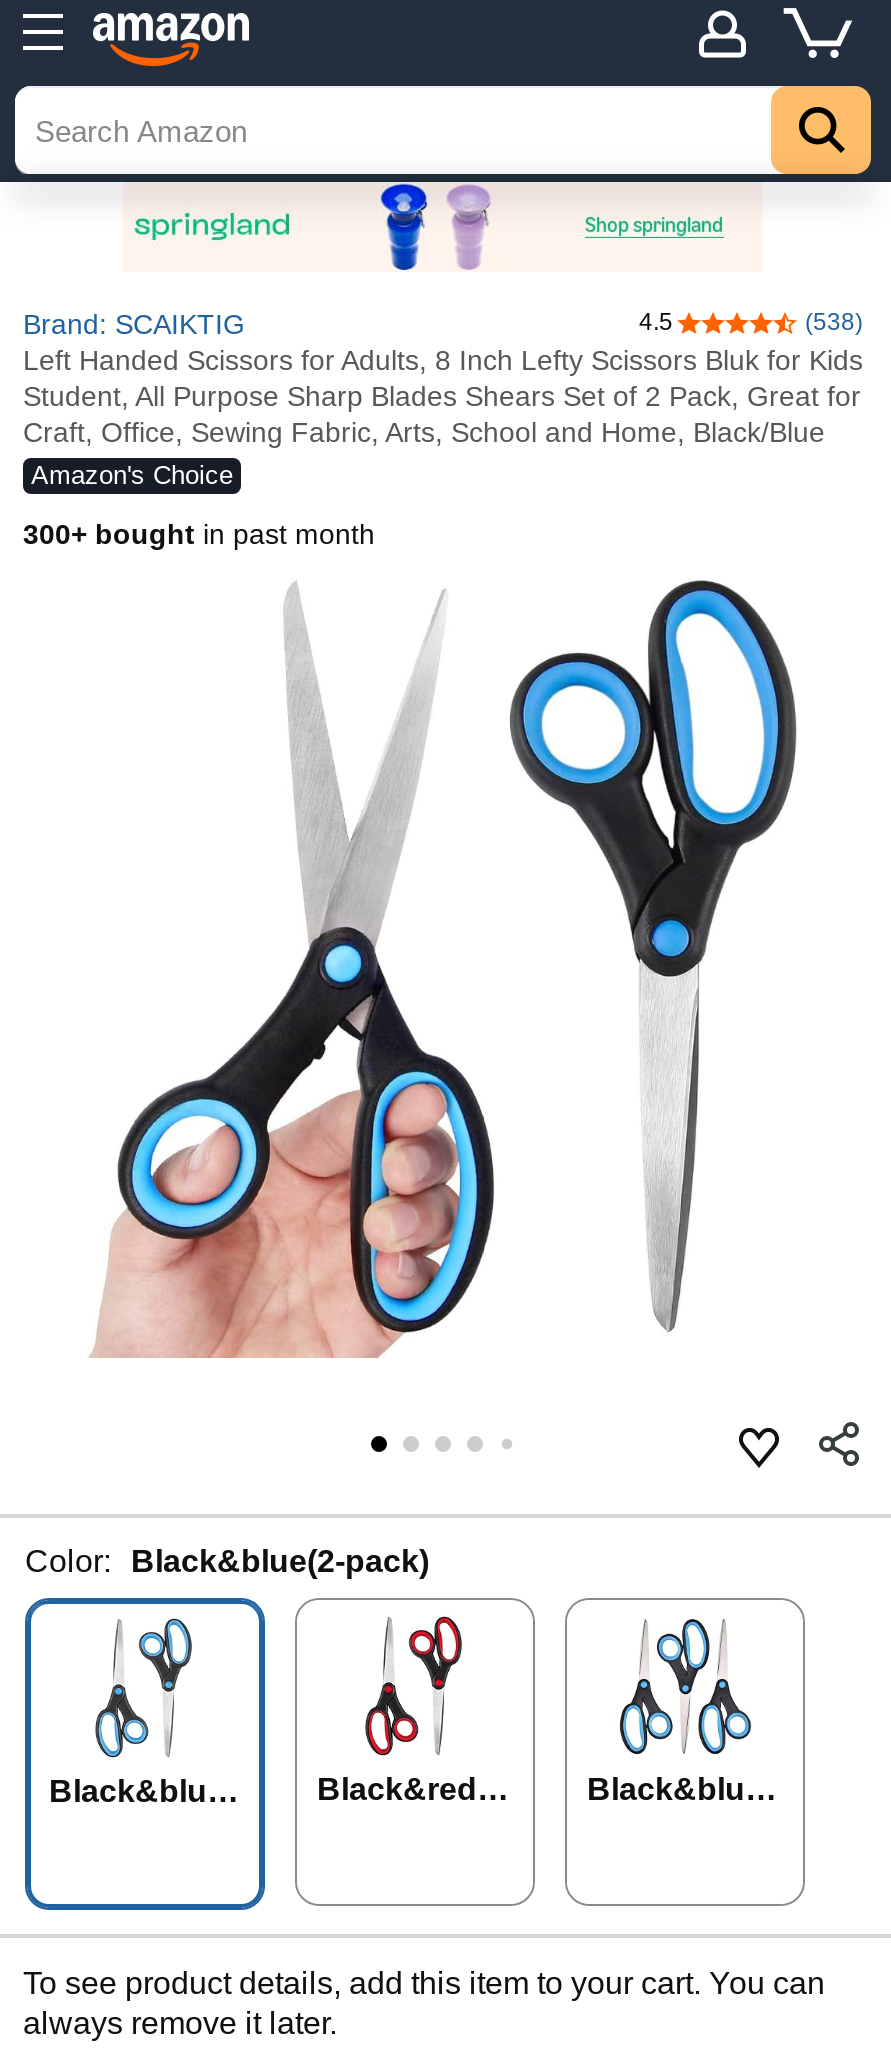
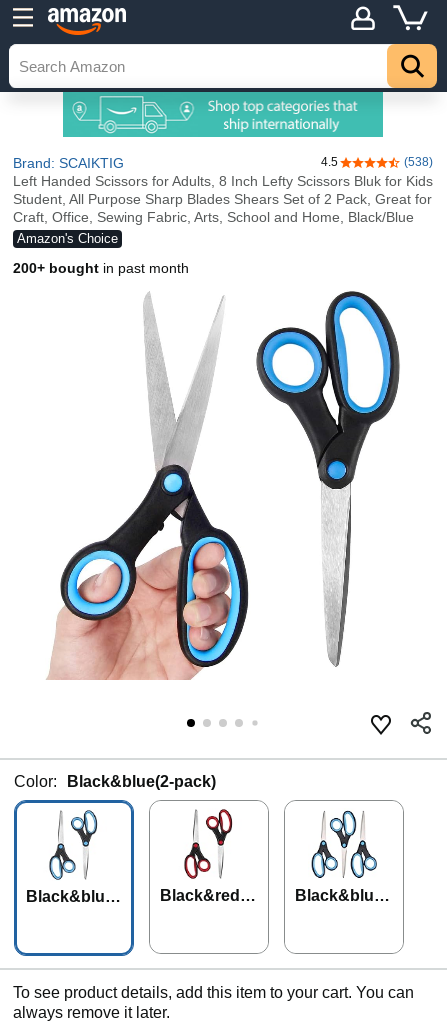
[123,180,763,272] [image] -> [62,91,384,138] [image]
[23,518,375,550] 300+ bought in past month -> [13,260,189,276] 200+ bought in past month

